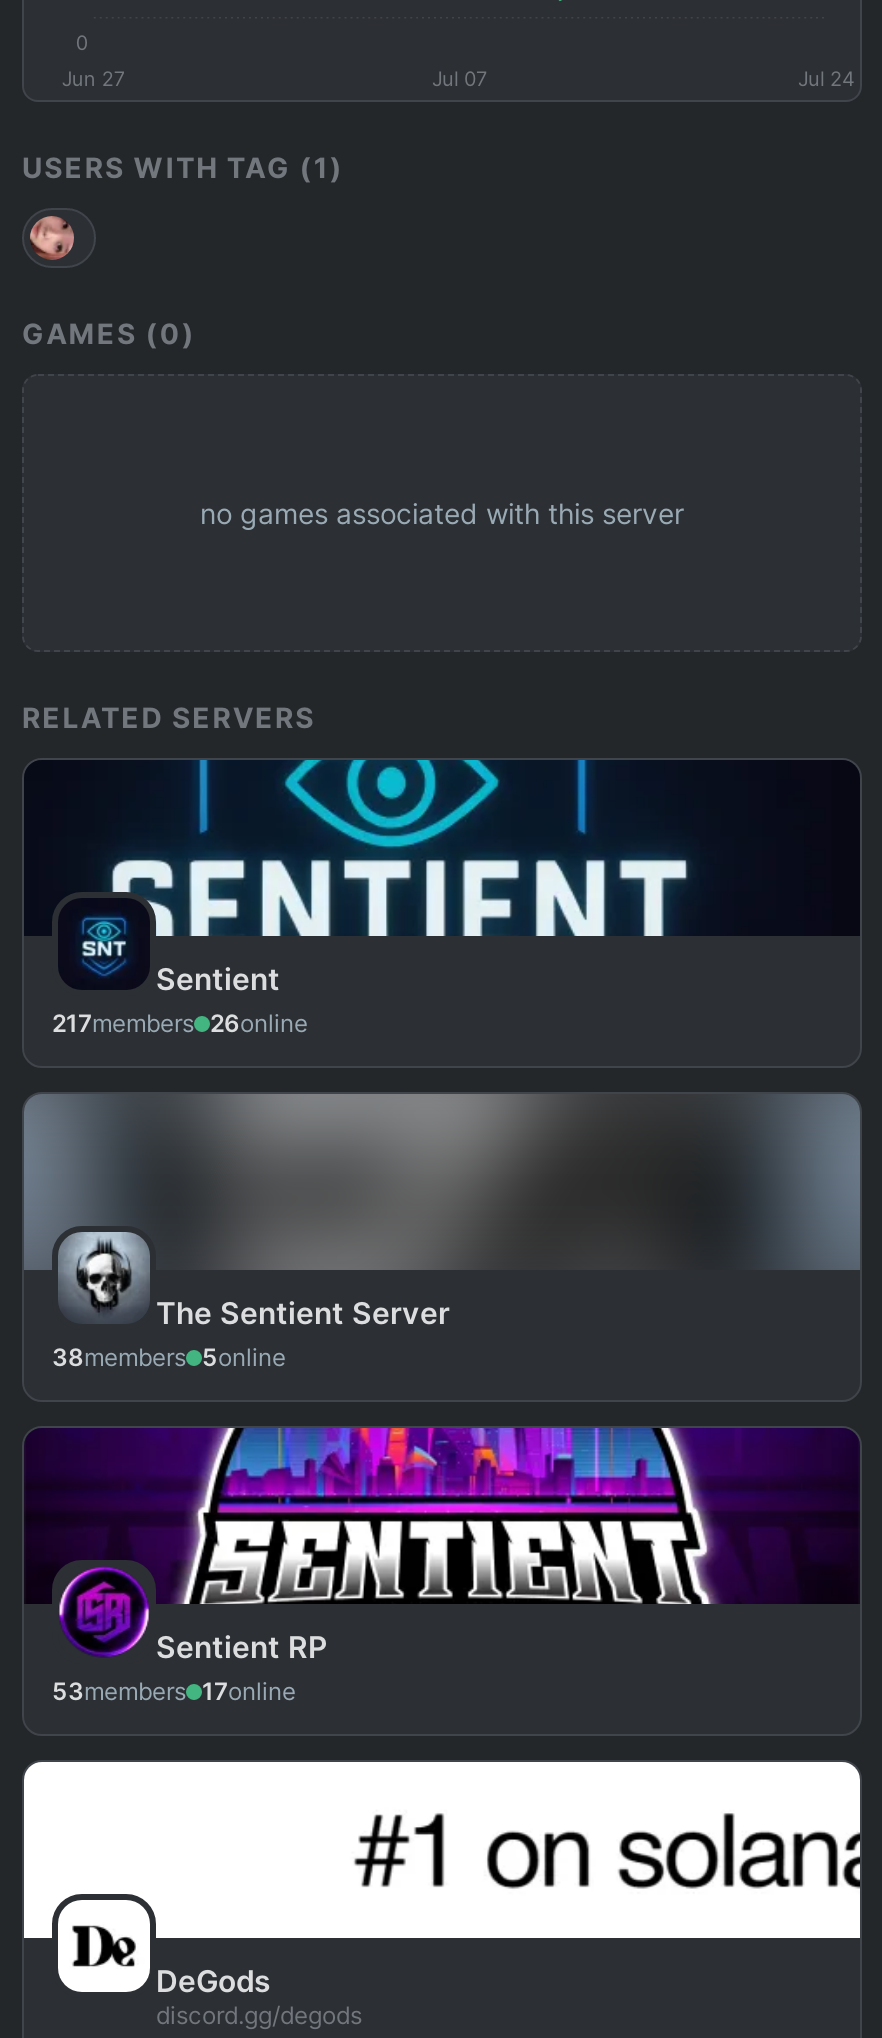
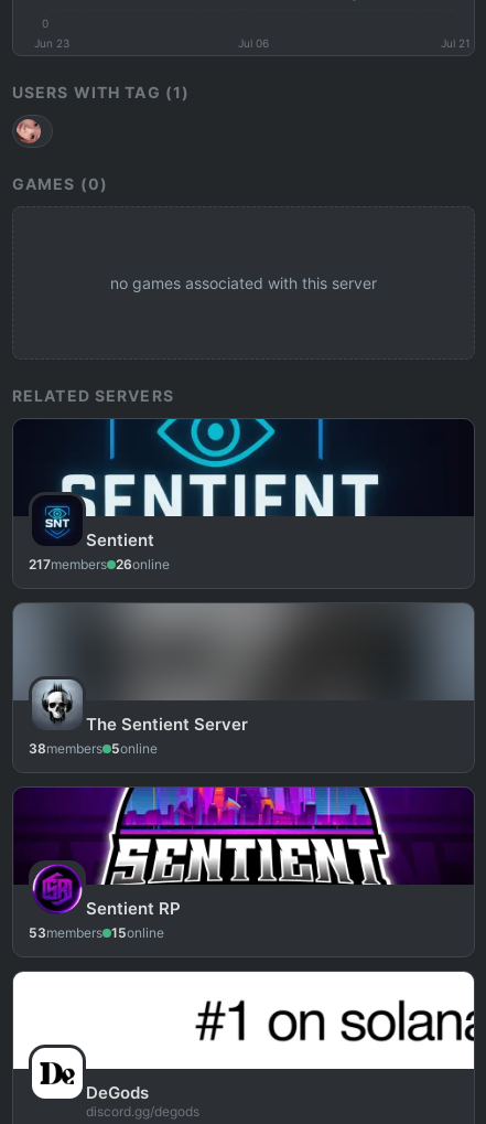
[62,66,126,90] Jun 27 -> [34,36,69,50] Jun 23
[432,66,488,90] Jul 07 -> [238,36,269,50] Jul 06
[798,66,854,90] Jul 24 -> [440,36,470,50] Jul 21
[52,1676,296,1706] 53members 17online -> [29,924,164,941] 53members 15online

